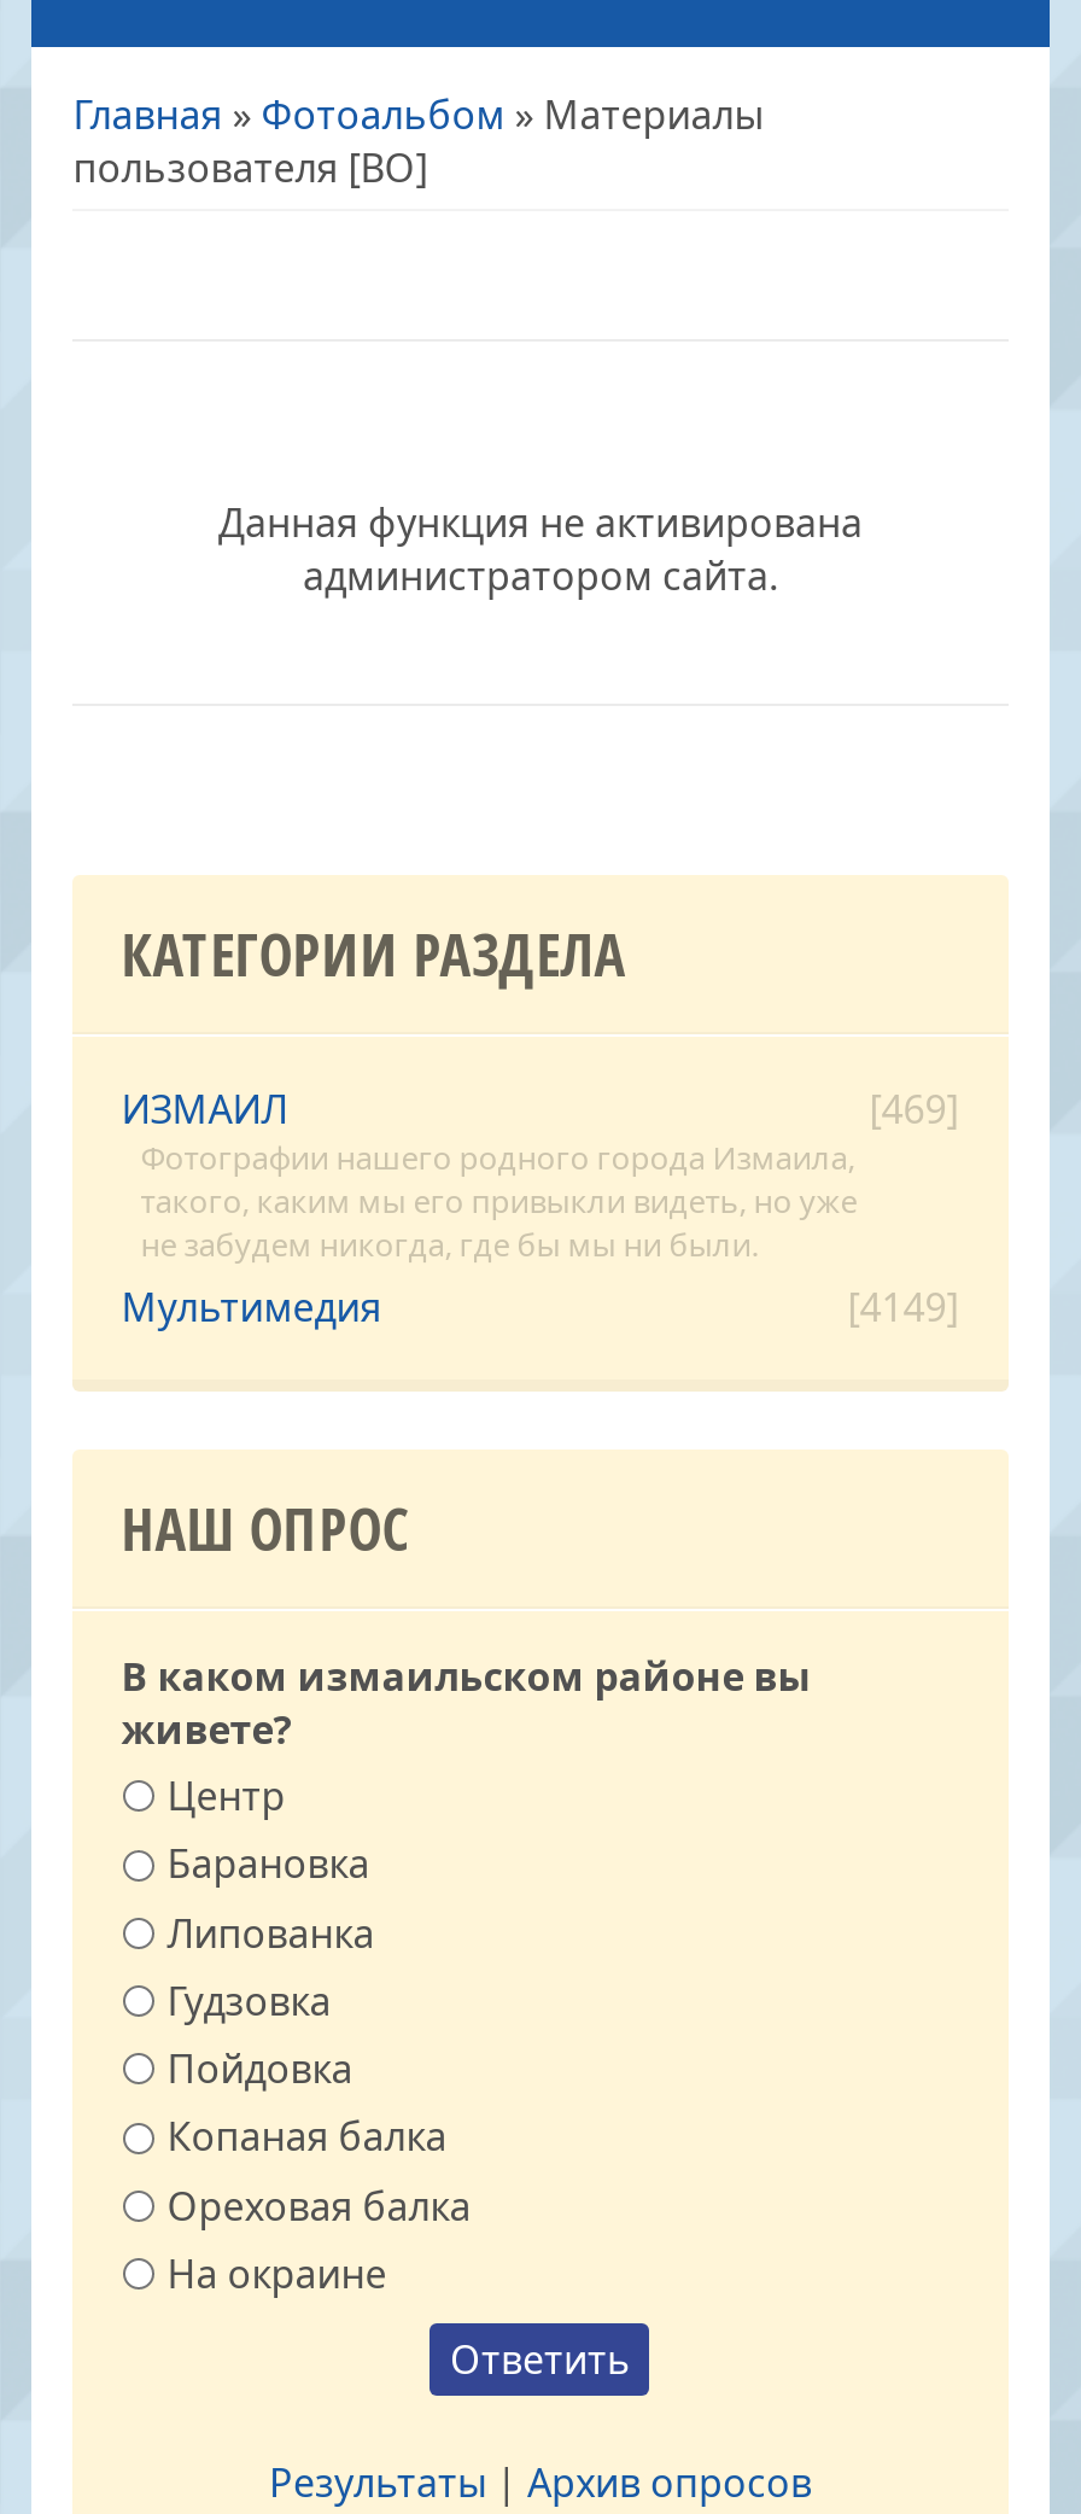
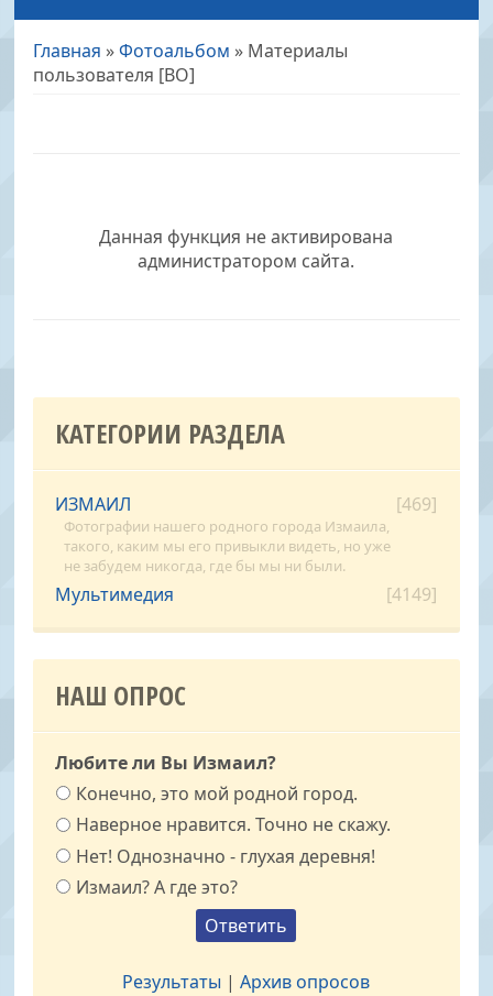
[121,1650,811,2300] В каком измаильском районе вы | живете? | Центр | Барановка | Липованка | Гудзовка | Пойдовка | Копаная балка | Ореховая балка | На окраине -> [55,751,391,899] Любите ли Вы Измаил? | Конечно, это мой родной город. | Наверное нравится. Точно не скажу. | Нет! Однозначно - глухая деревня! | Измаил? А где это?

